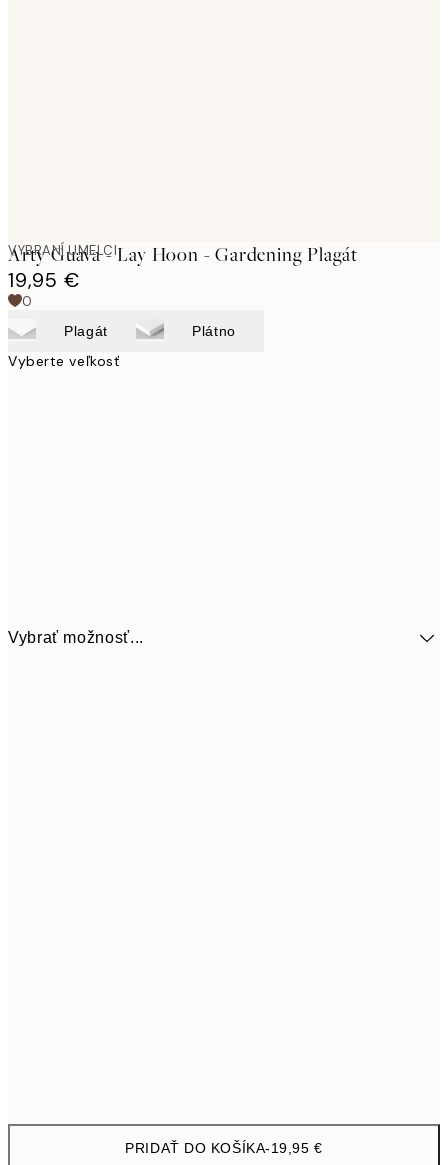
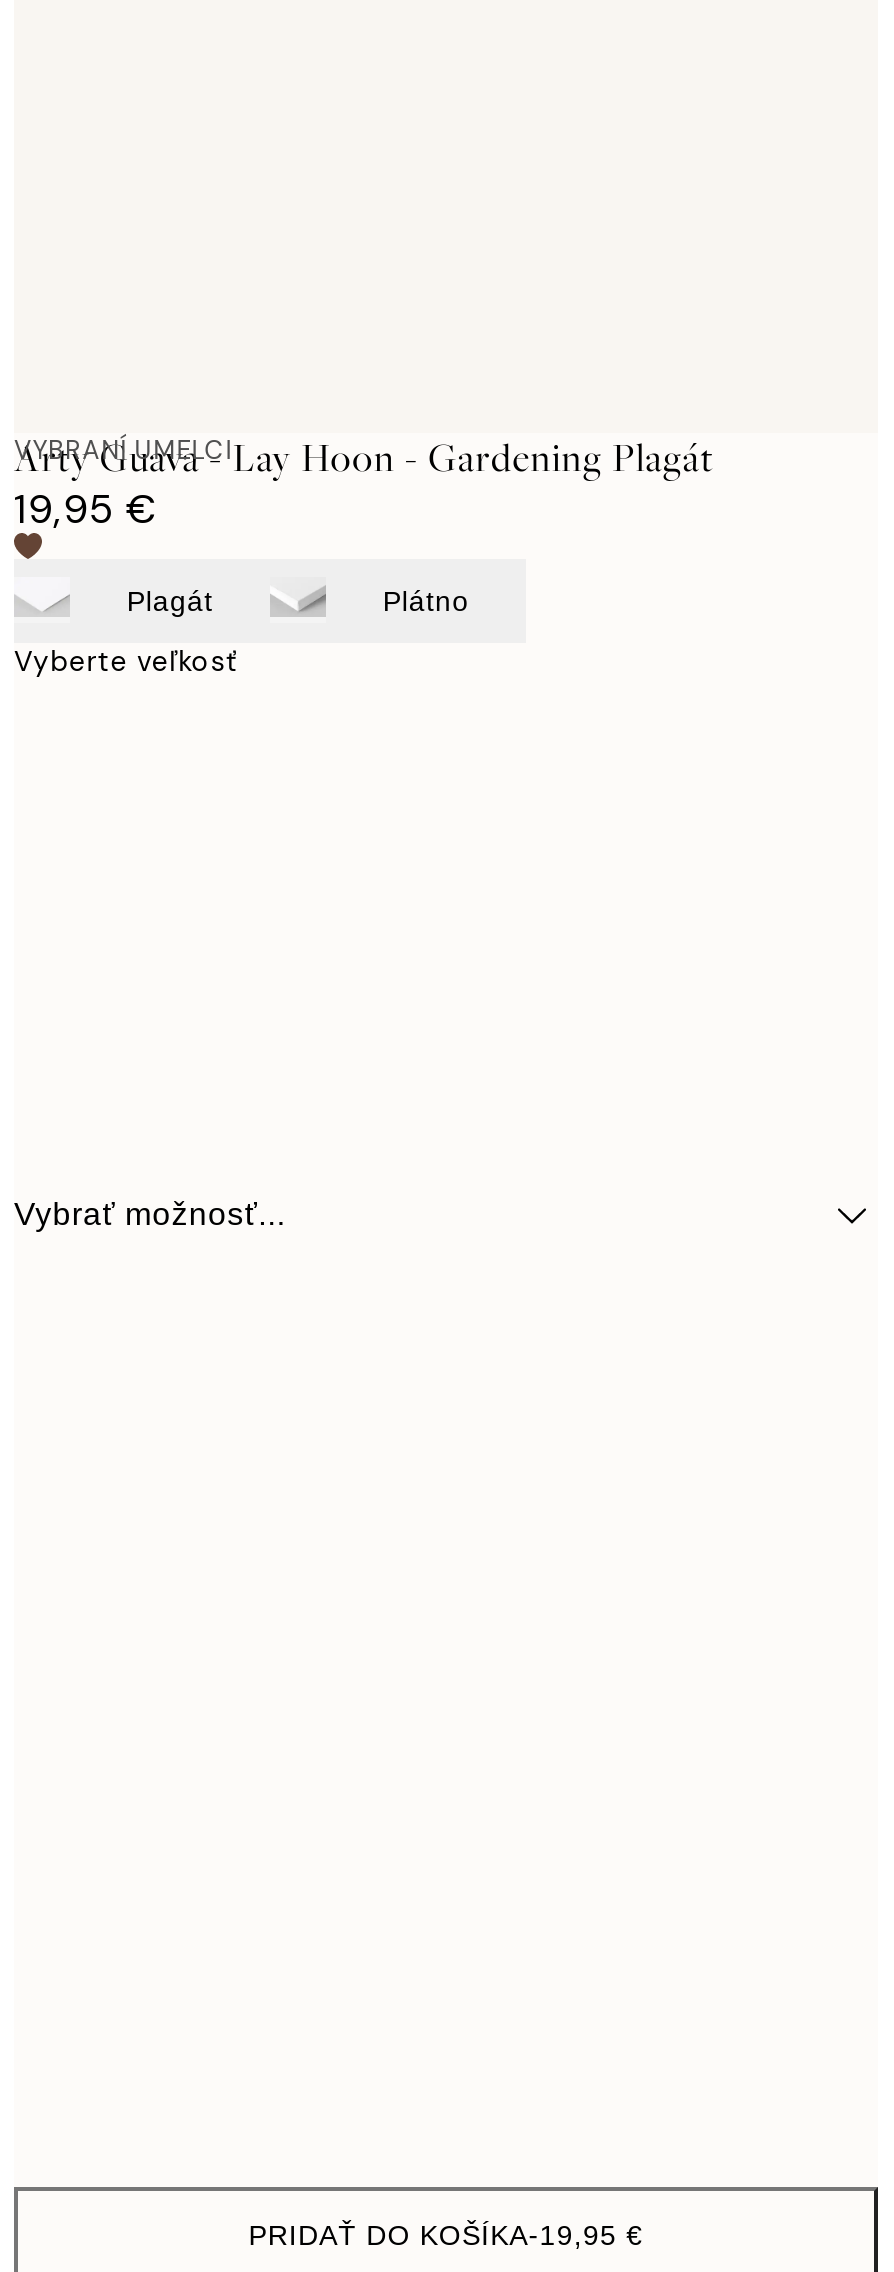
[22,293,32,310] 0 -> none

